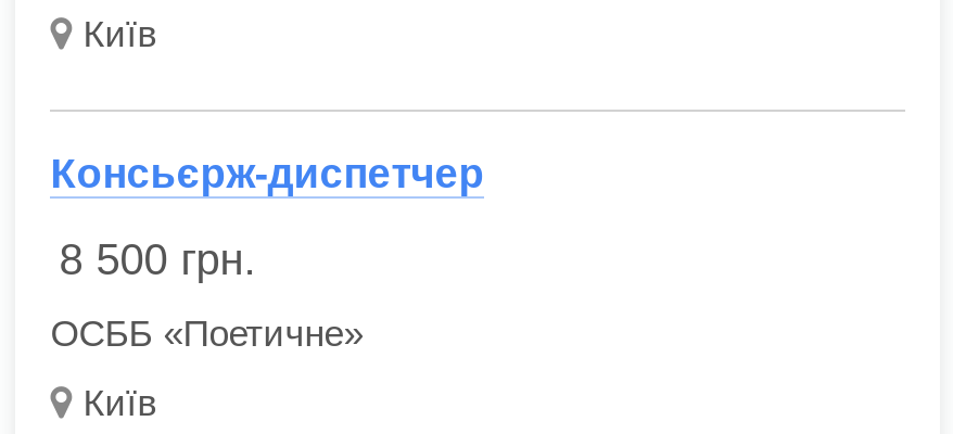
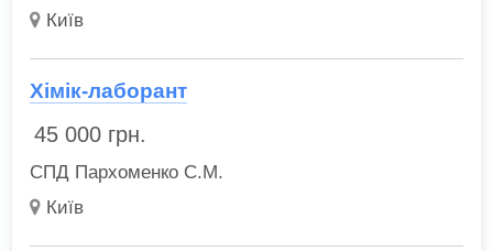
[51,151,485,196] Консьєрж-диспетчер -> [30,79,187,102] Хімік-лаборант
[59,236,257,283] 8 500 грн. -> [34,122,147,147] 45 000 грн.
[51,314,363,355] ОСББ «Поетичне» -> [30,162,224,183] СПД Пархоменко С.М.

